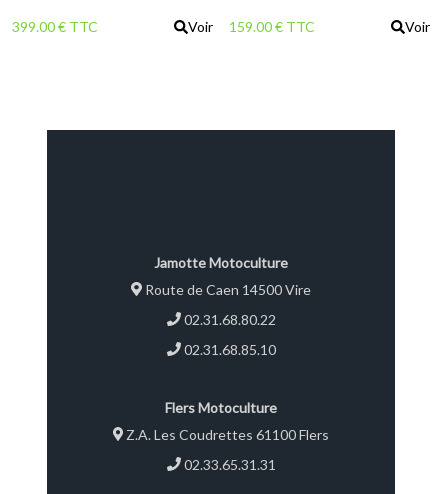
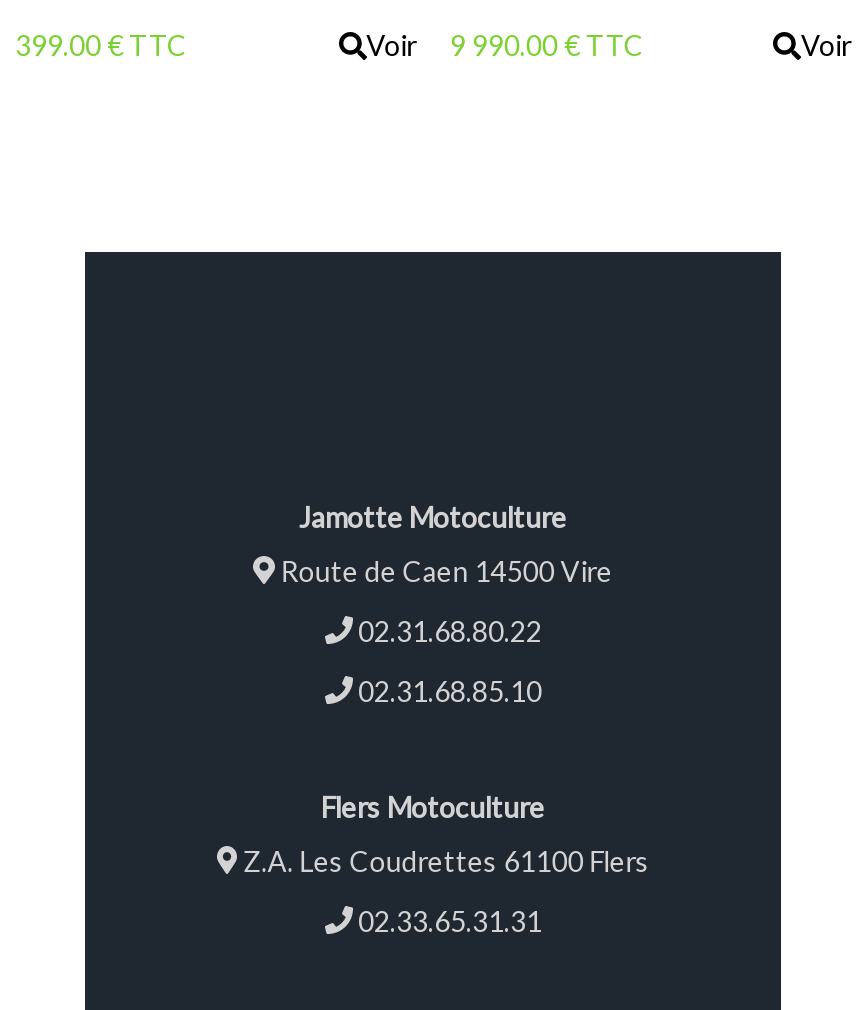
[188,18,315,35] Voir 159.00 € TTC -> [366,29,644,63] Voir 9 990.00 € TTC

